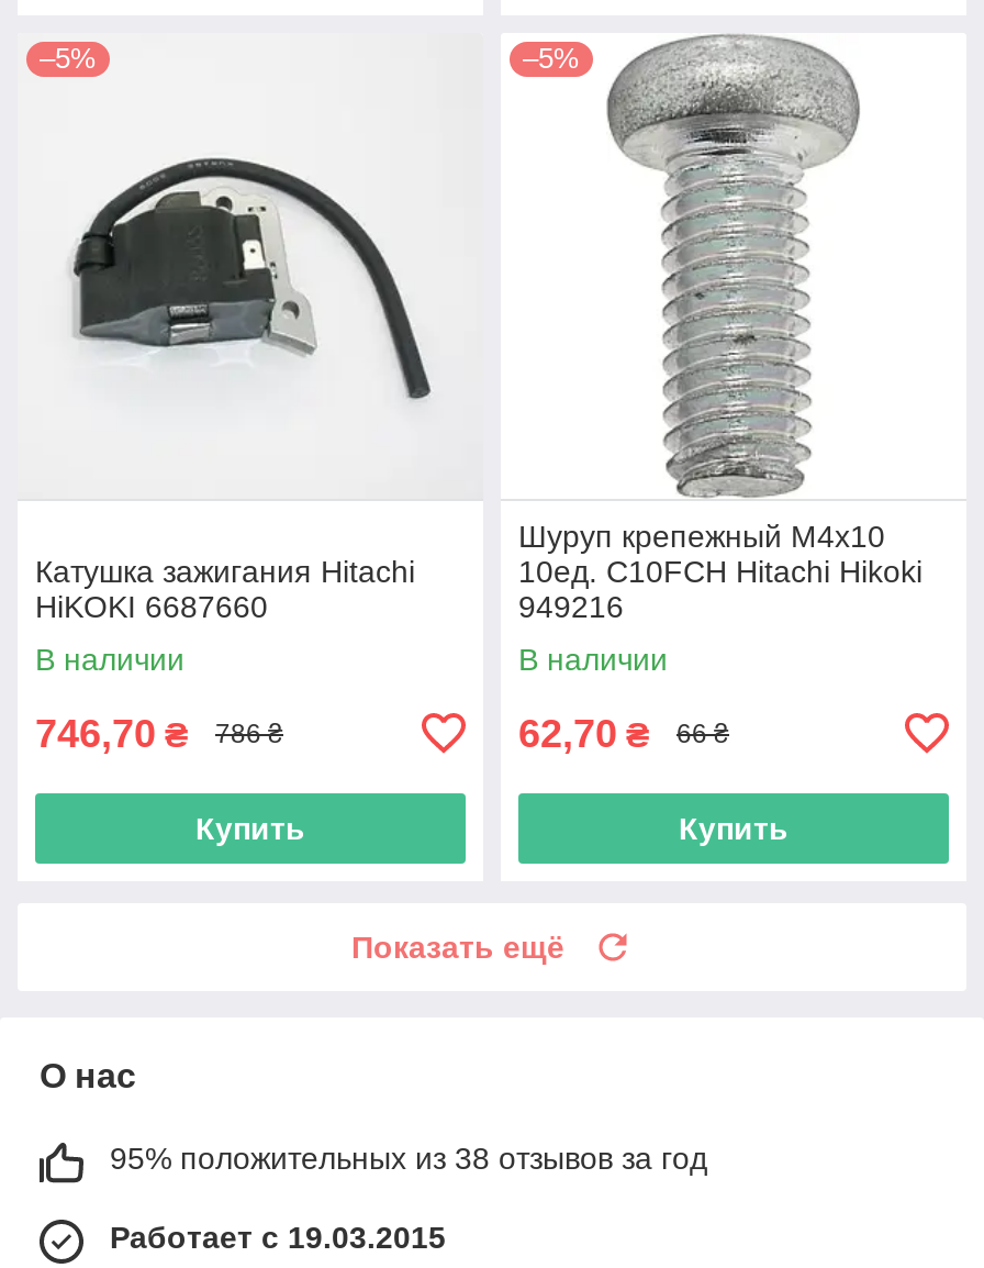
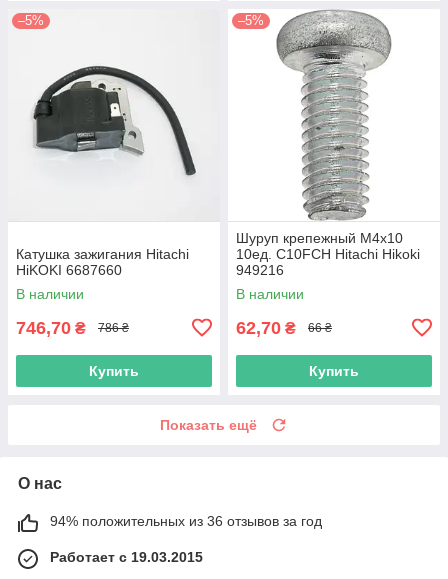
[110,1140,707,1175] 95% положительных из 38 отзывов за год -> [50,513,322,529] 94% положительных из 36 отзывов за год

